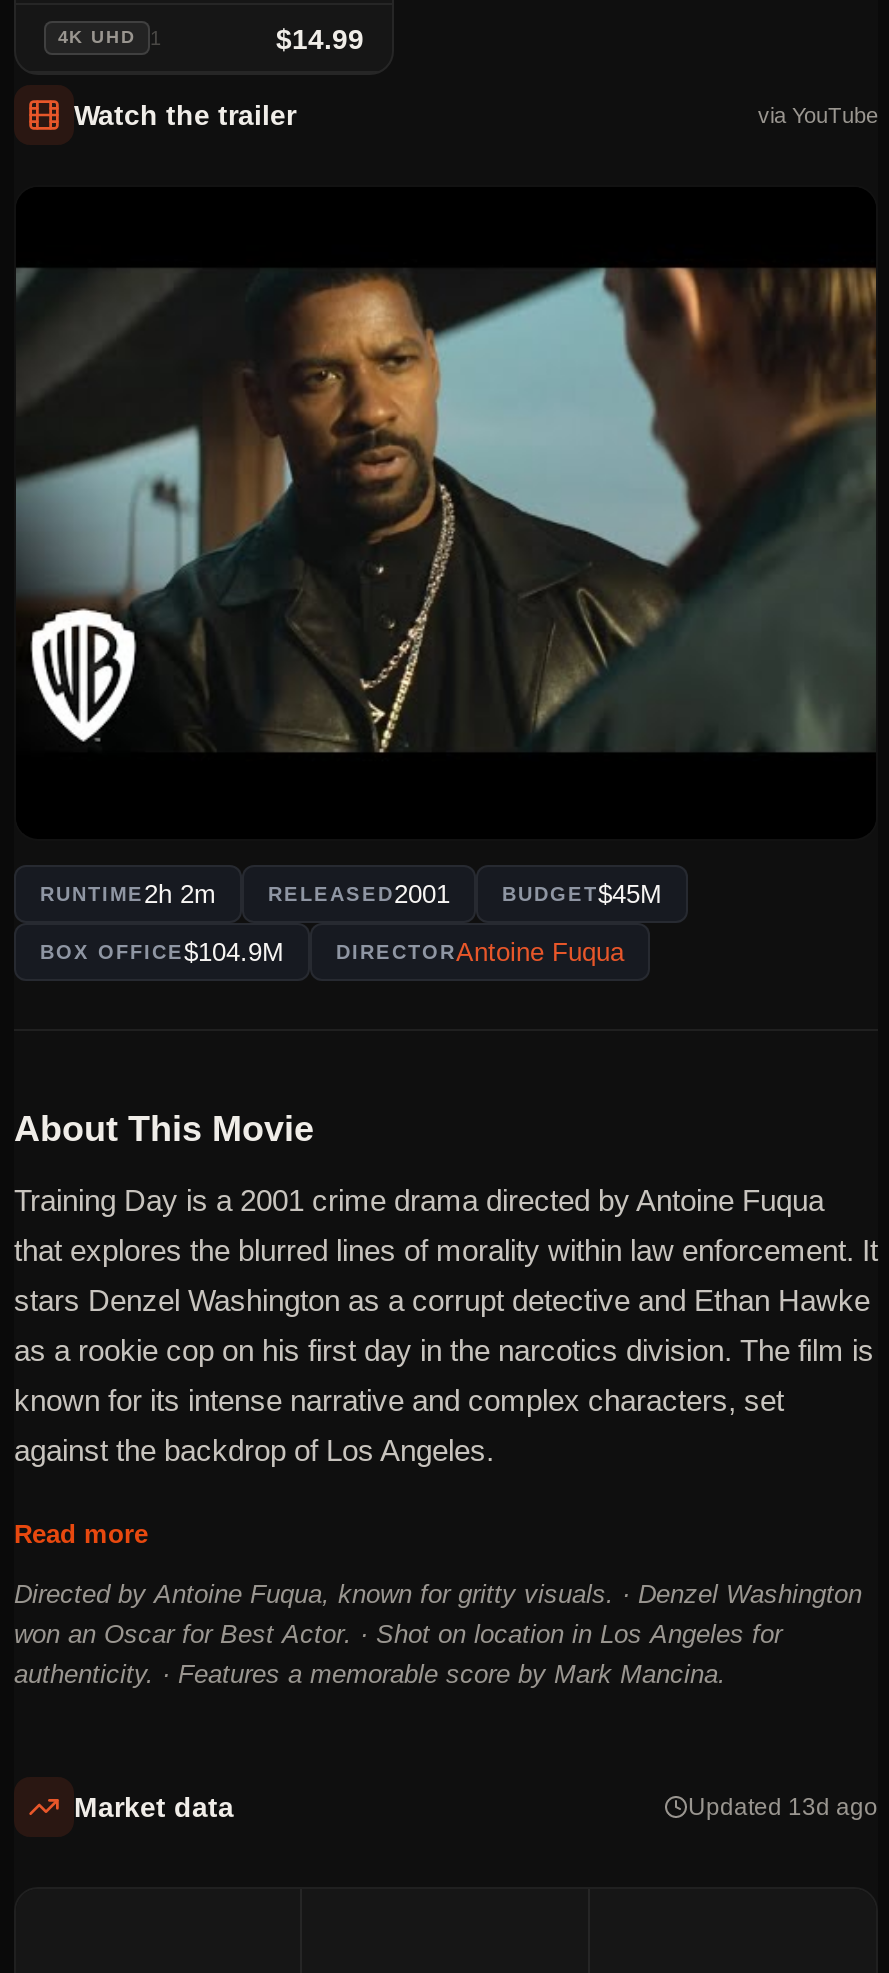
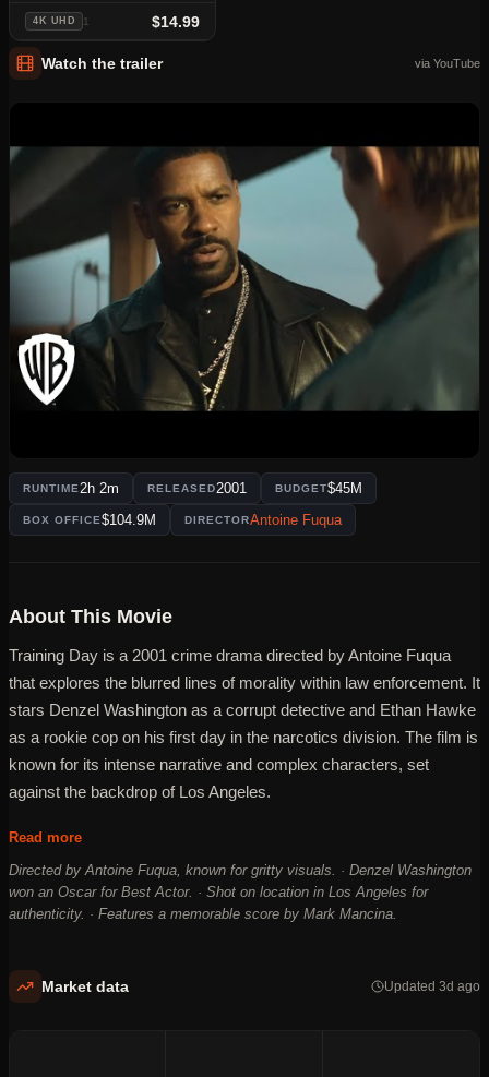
[688,1794,878,1822] Updated 13d ago -> [384,979,480,995] Updated 3d ago

